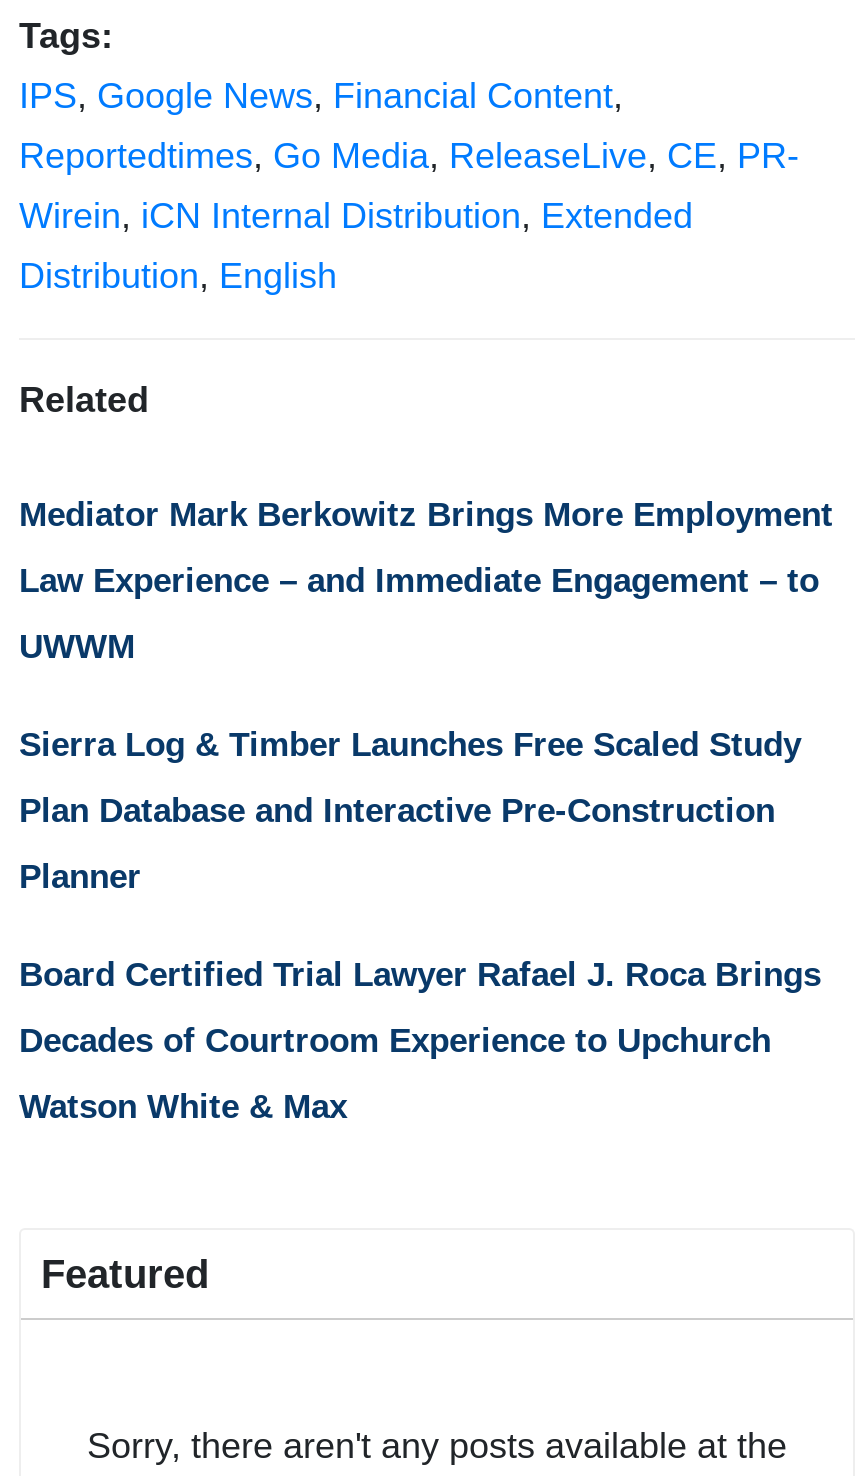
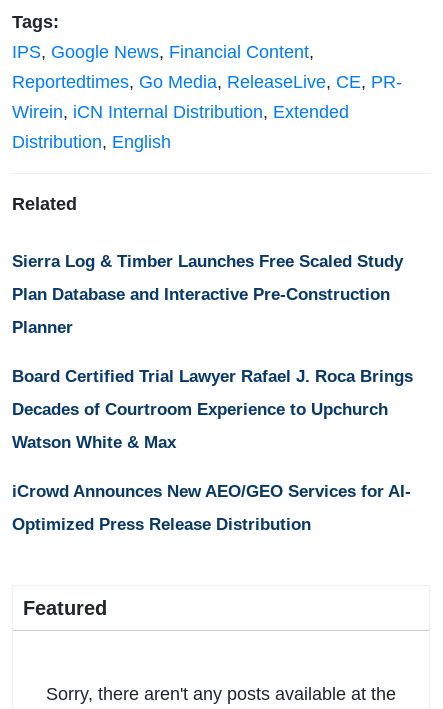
[19,495,833,665] Mediator Mark Berkowitz Brings More Employment | Law Experience – and Immediate Engagement – to | UWWM -> none
moved [19,725,821,1125] -> [12,252,413,452]: Sierra Log & Timber Launches Free Scaled Study | Plan Database and Interactive Pre-Construction | Planner | Board Certified Trial Lawyer Rafael J. Roca Brings | Decades of Courtroom Experience to Upchurch | Watson White & Max
none -> [12,482,411,534] iCrowd Announces New AEO/GEO Services for AI- | Optimized Press Release Distribution

